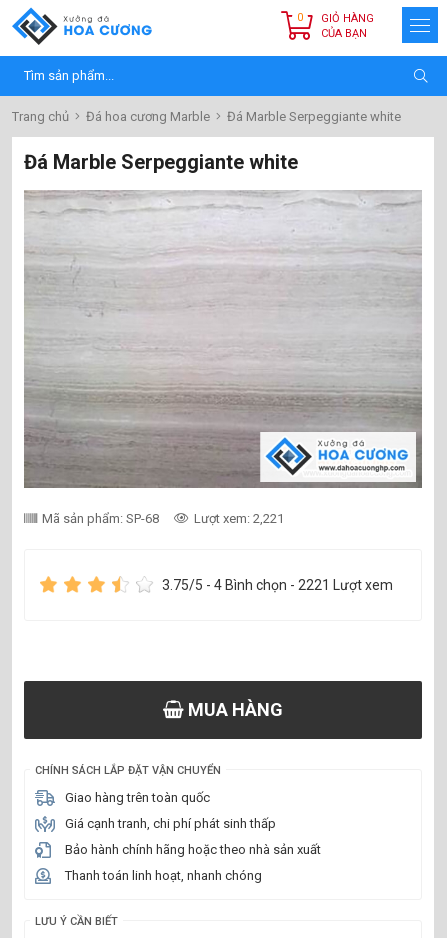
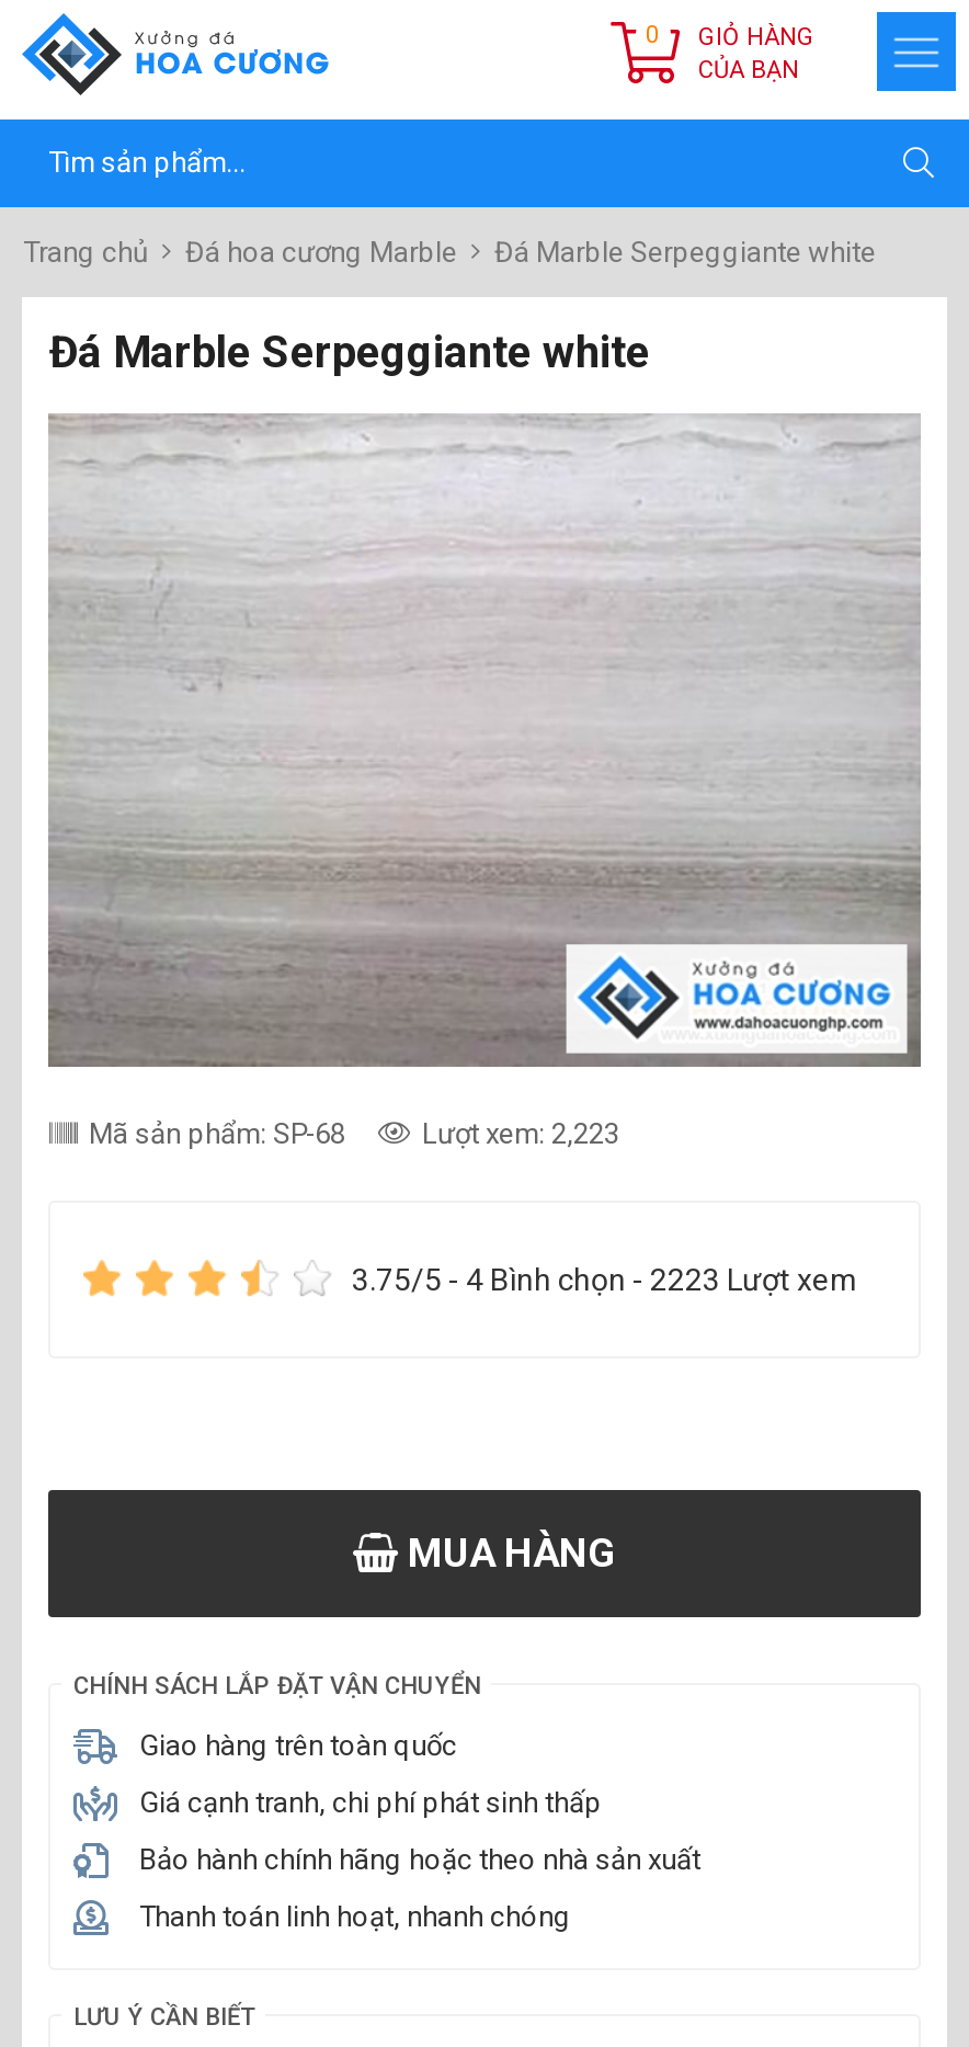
[191,511,284,526] Lượt xem: 2,221 -> [415,1117,619,1150] Lượt xem: 2,223
[162,577,393,593] 3.75/5 - 4 Bình chọn - 2221 Lượt xem -> [352,1262,858,1297] 3.75/5 - 4 Bình chọn - 2223 Lượt xem

